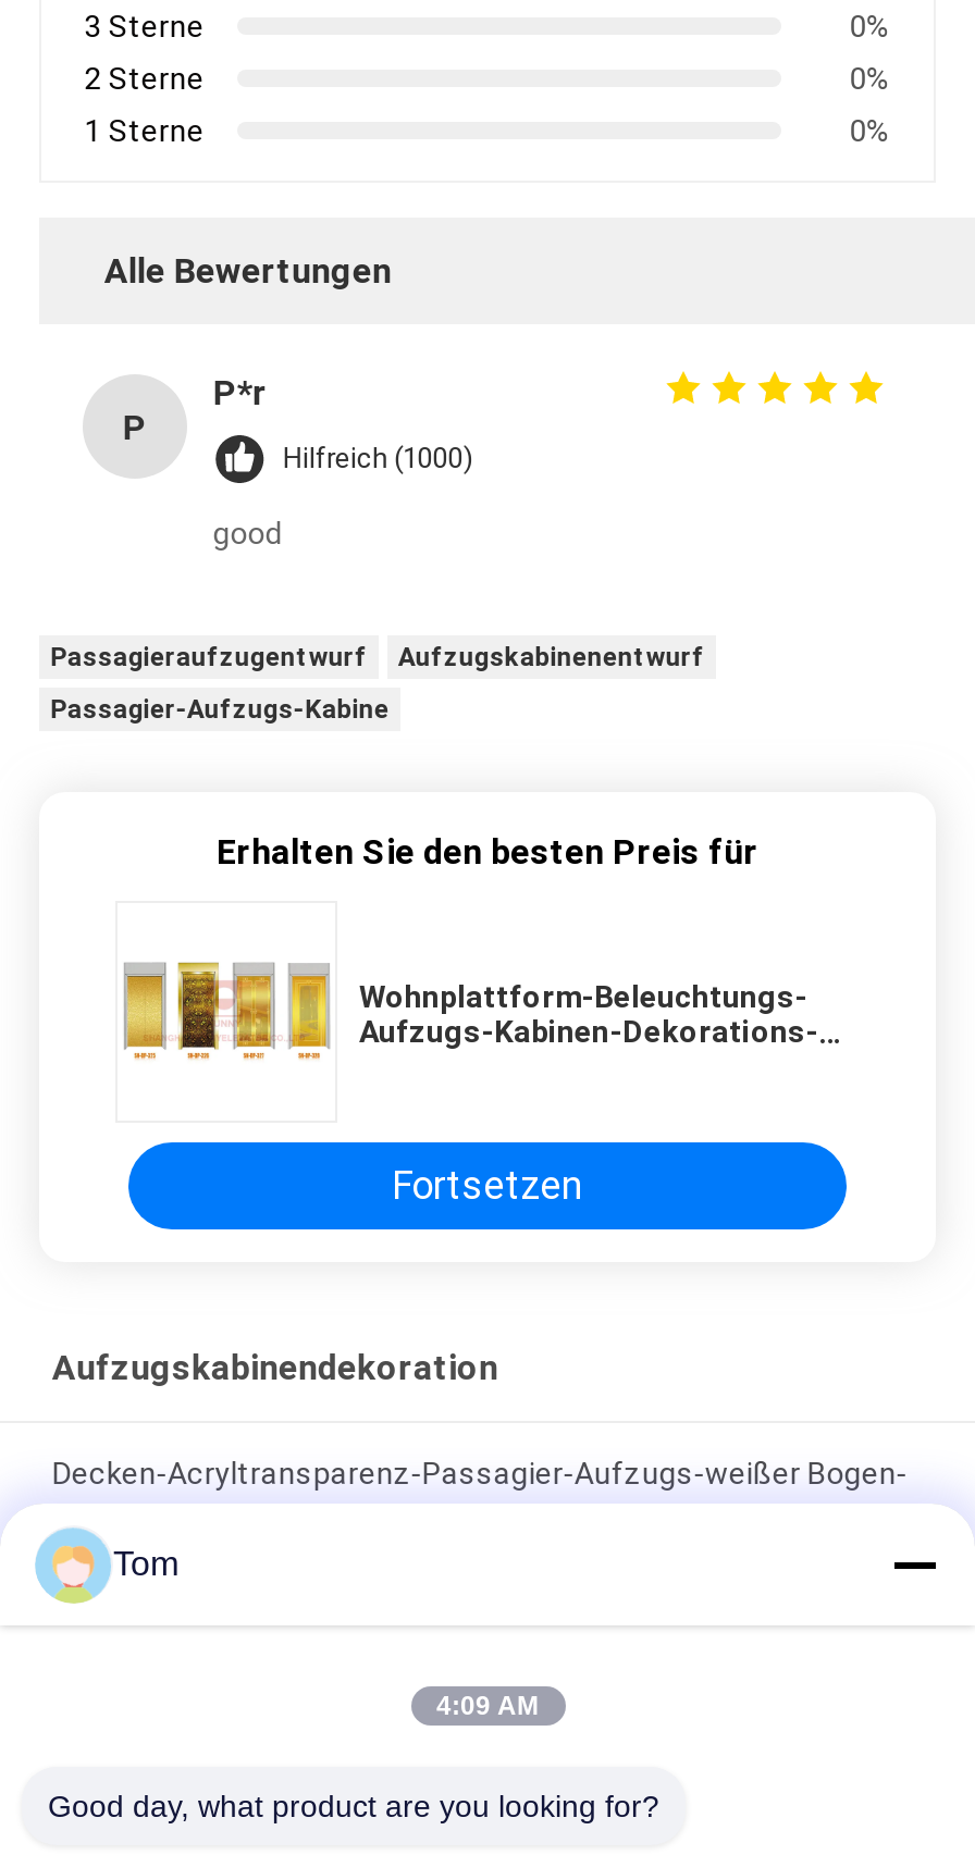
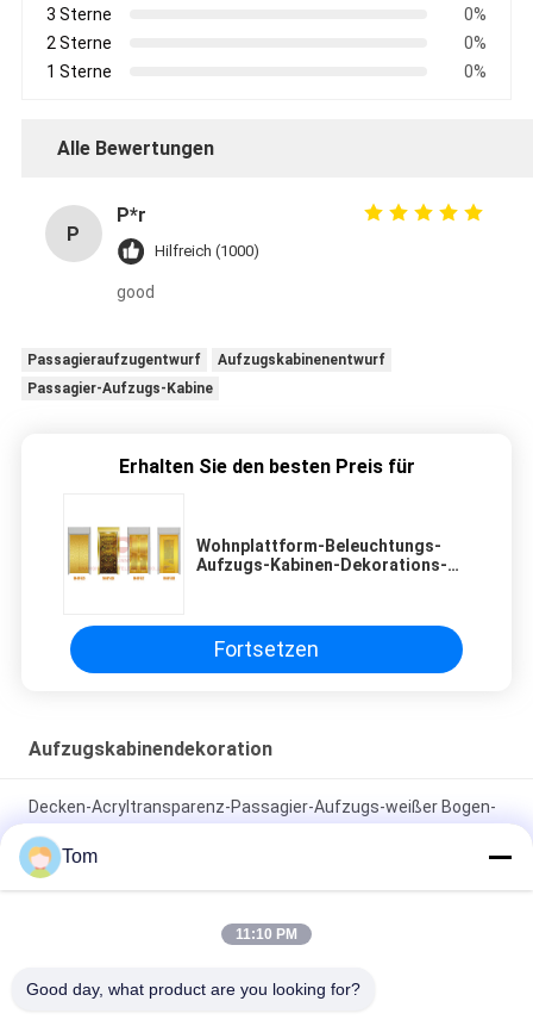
[436,1691,539,1721] 4:09 AM -> [236,926,297,943] 11:10 PM

